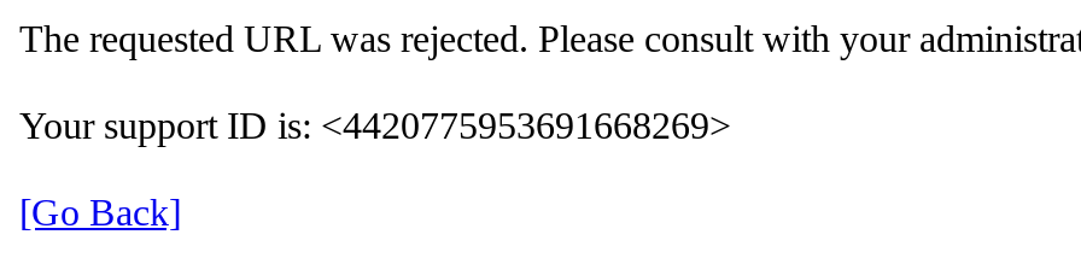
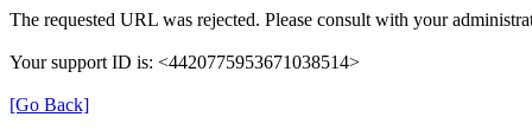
[19,105,731,146] Your support ID is: <4420775953691668269> -> [9,52,360,72] Your support ID is: <4420775953671038514>

